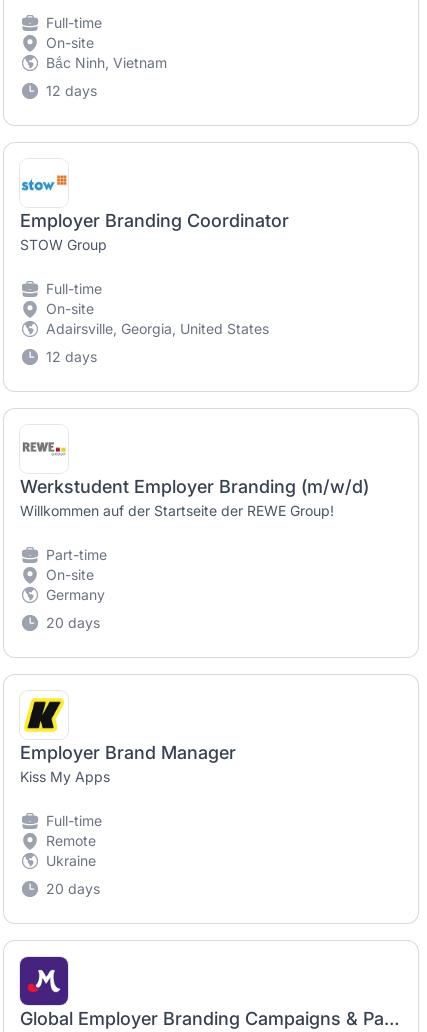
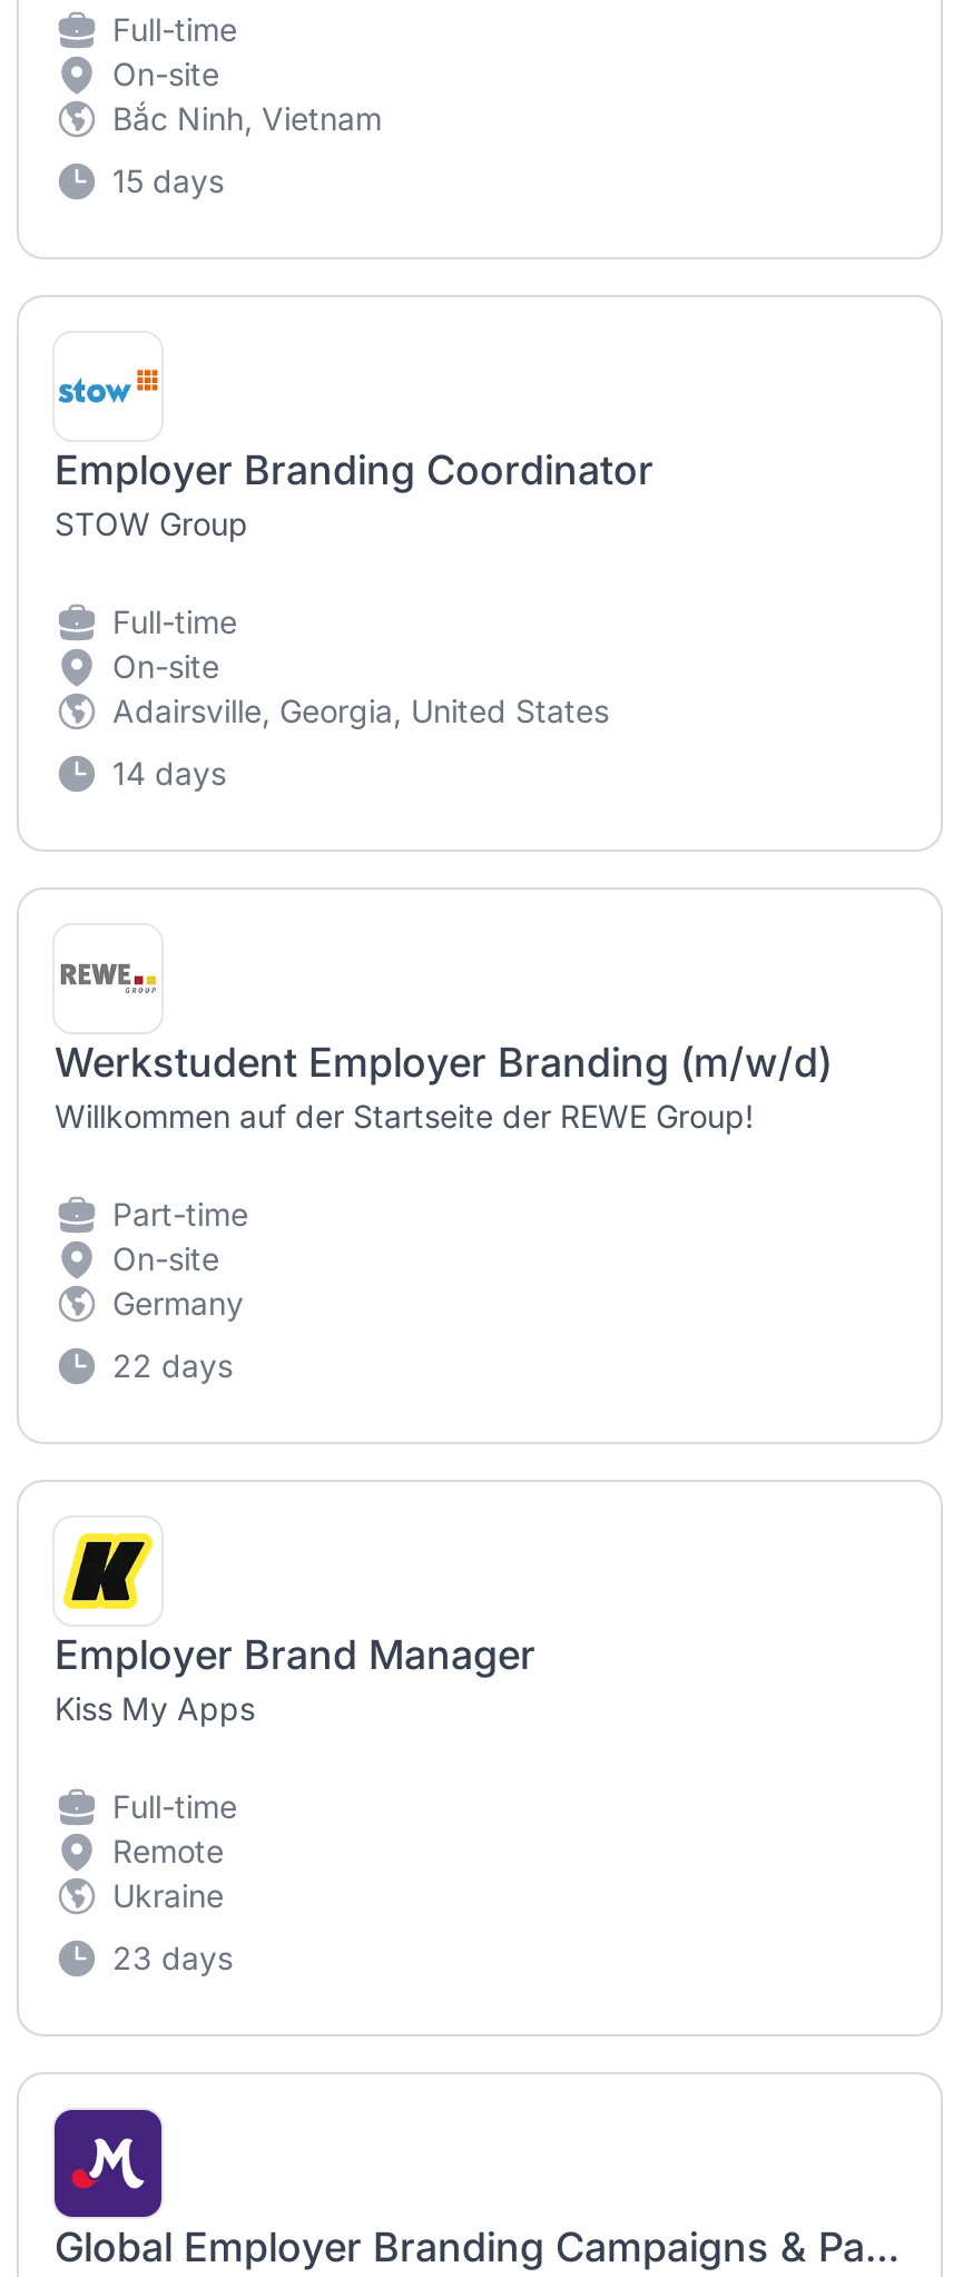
[46,82,97,99] 12 days -> [112,162,224,200] 15 days
[46,348,97,365] 12 days -> [112,754,226,792] 14 days
[46,614,100,631] 20 days -> [112,1347,233,1385] 22 days
[46,880,100,897] 20 days -> [112,1939,233,1977] 23 days

